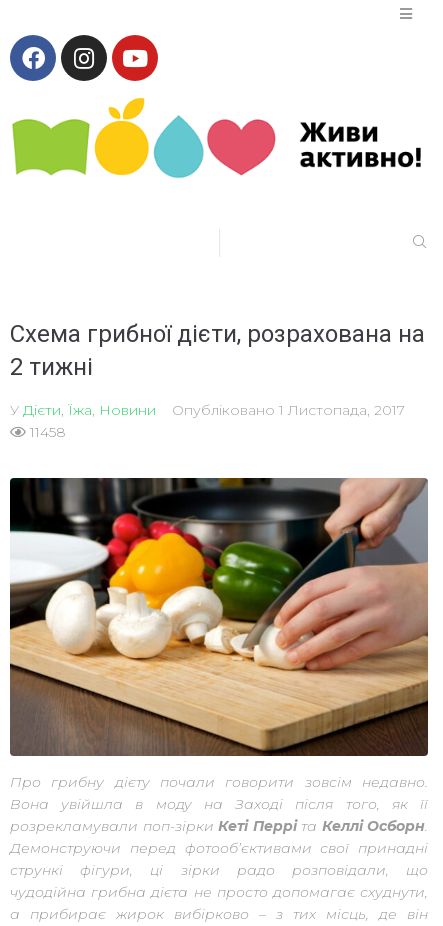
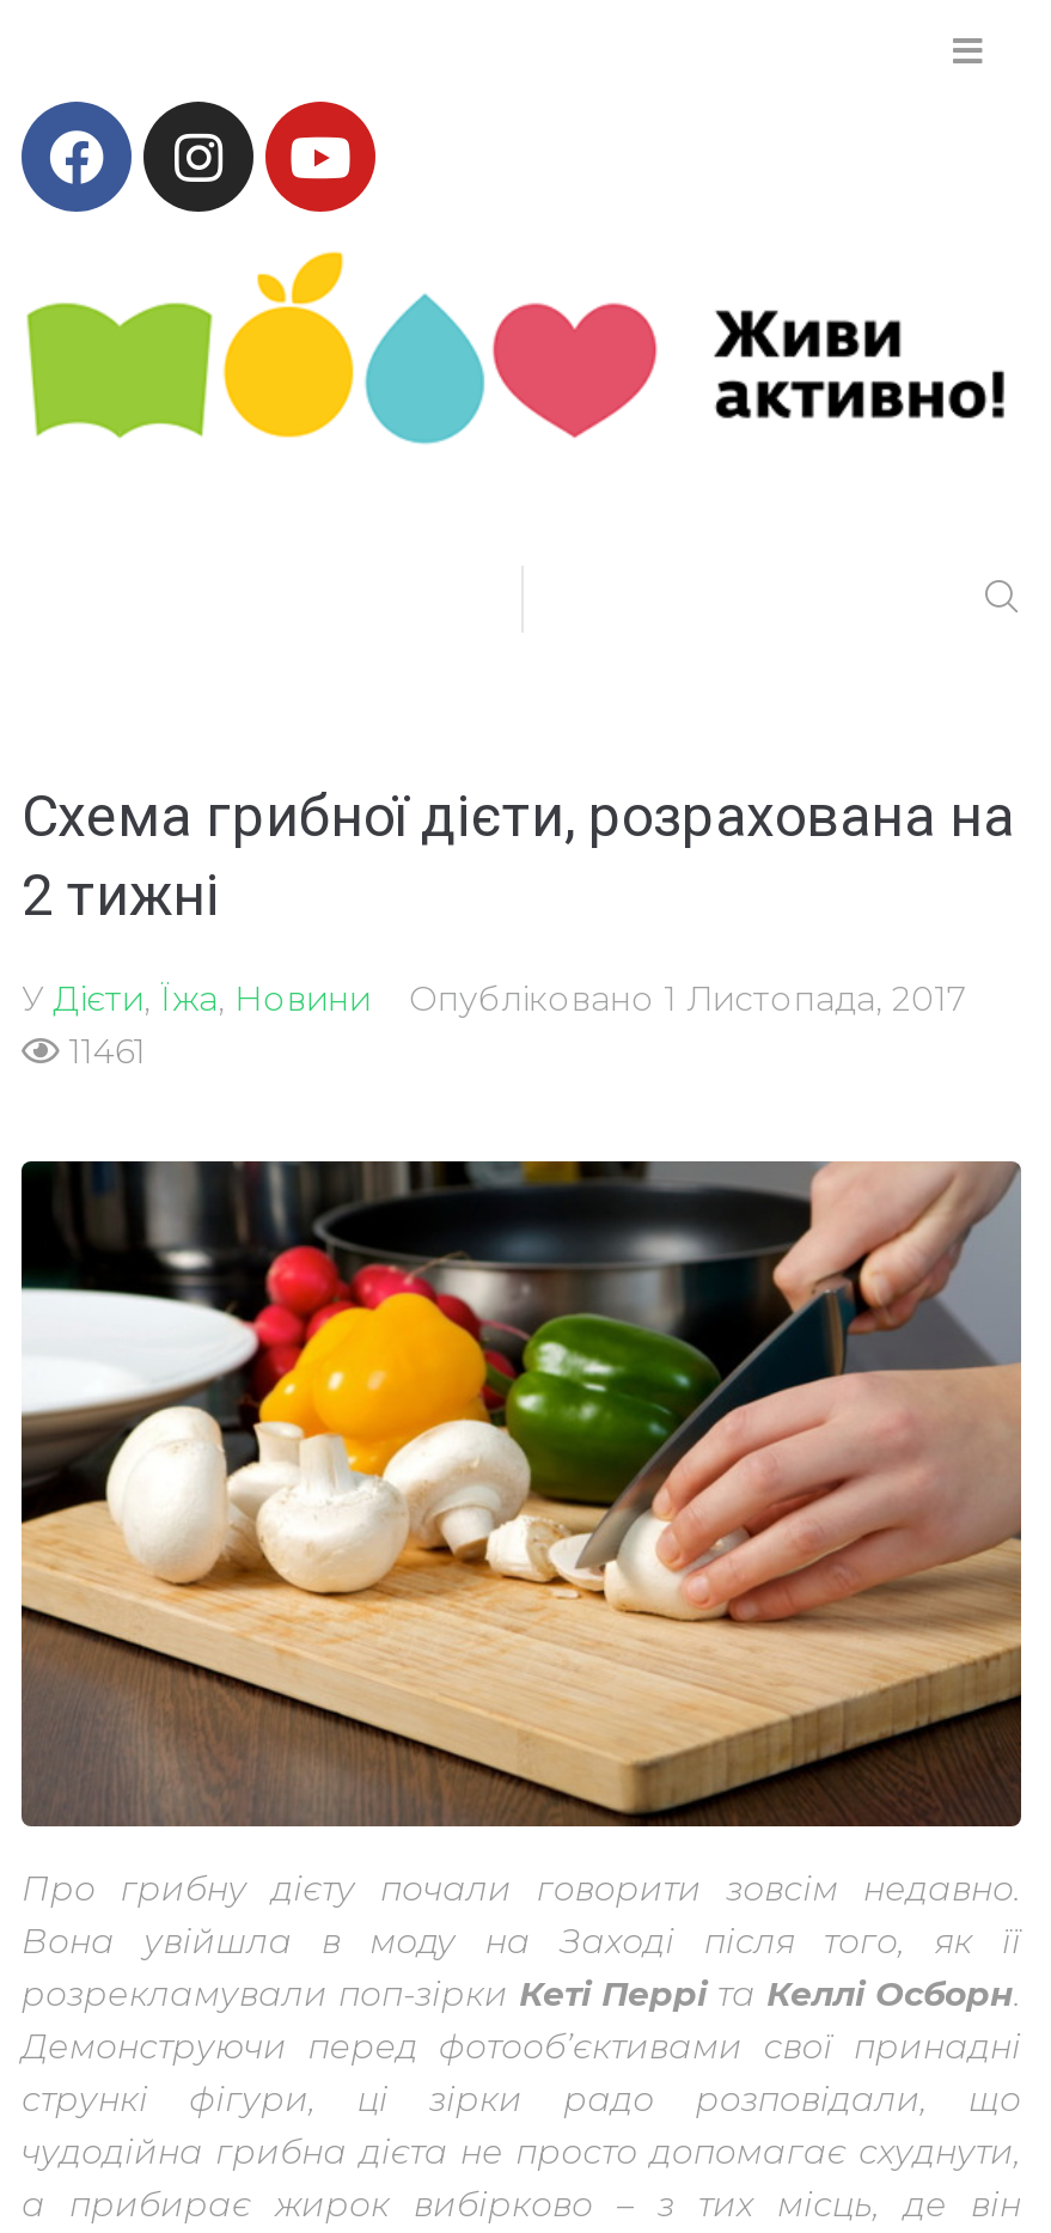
[26,423,66,441] 11458 -> [60,1029,146,1072] 11461

